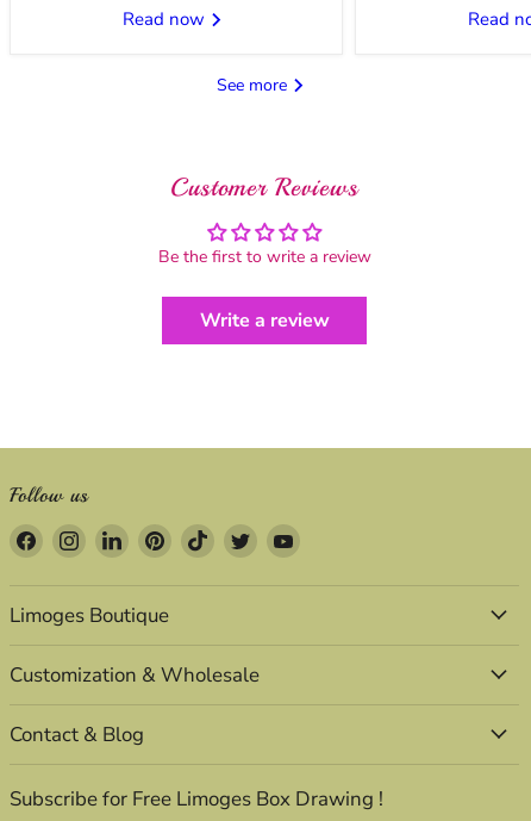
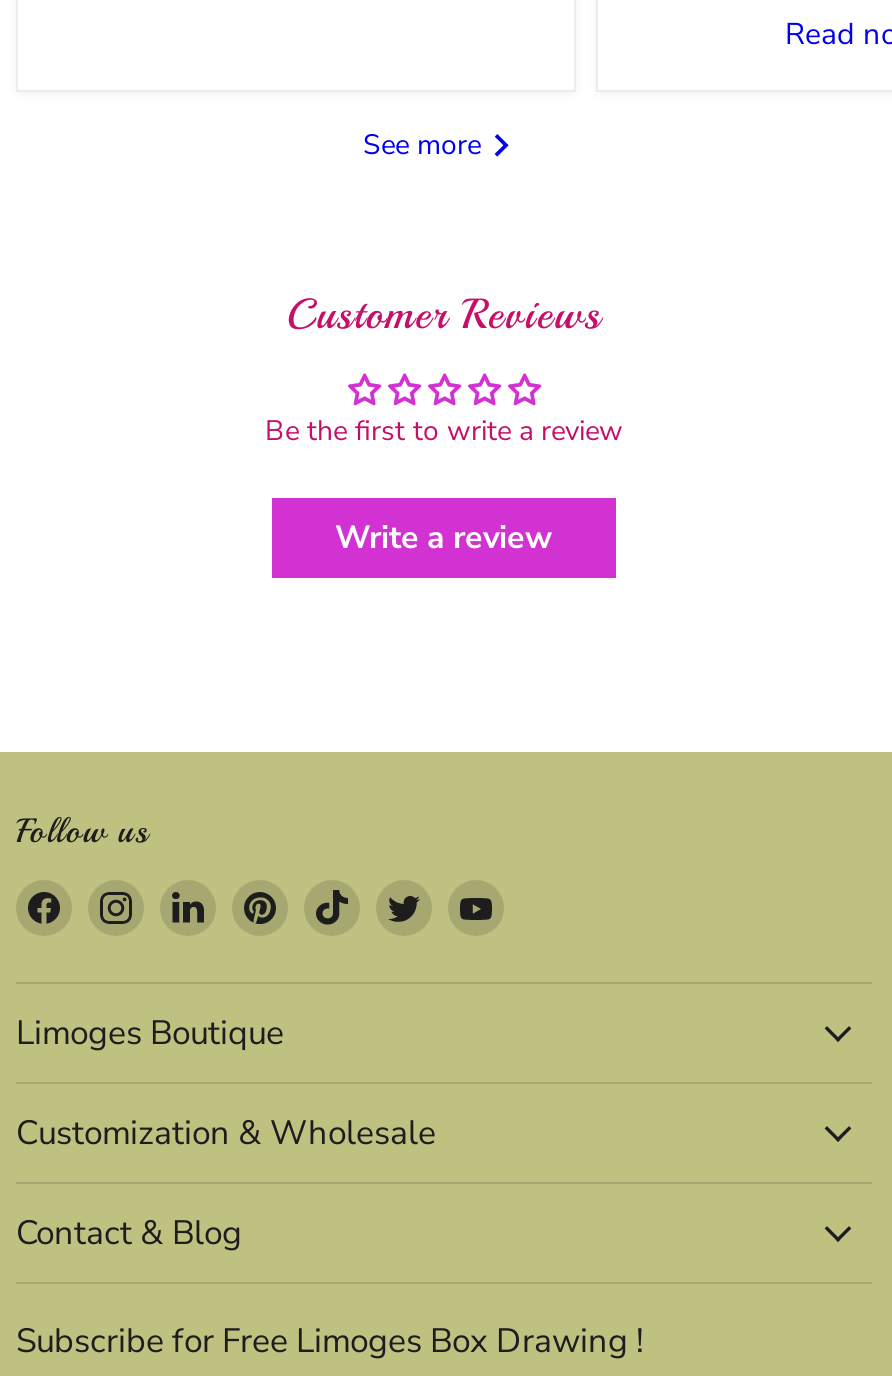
[122,8,209,31] Read now -> none

